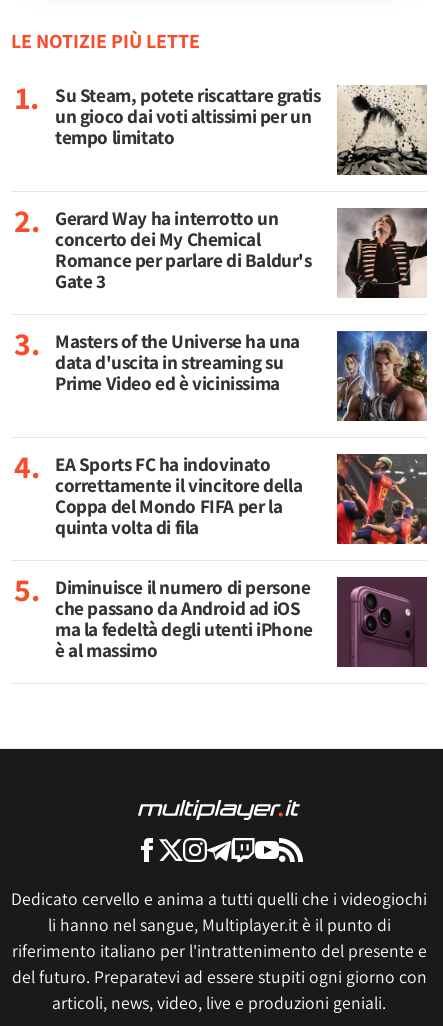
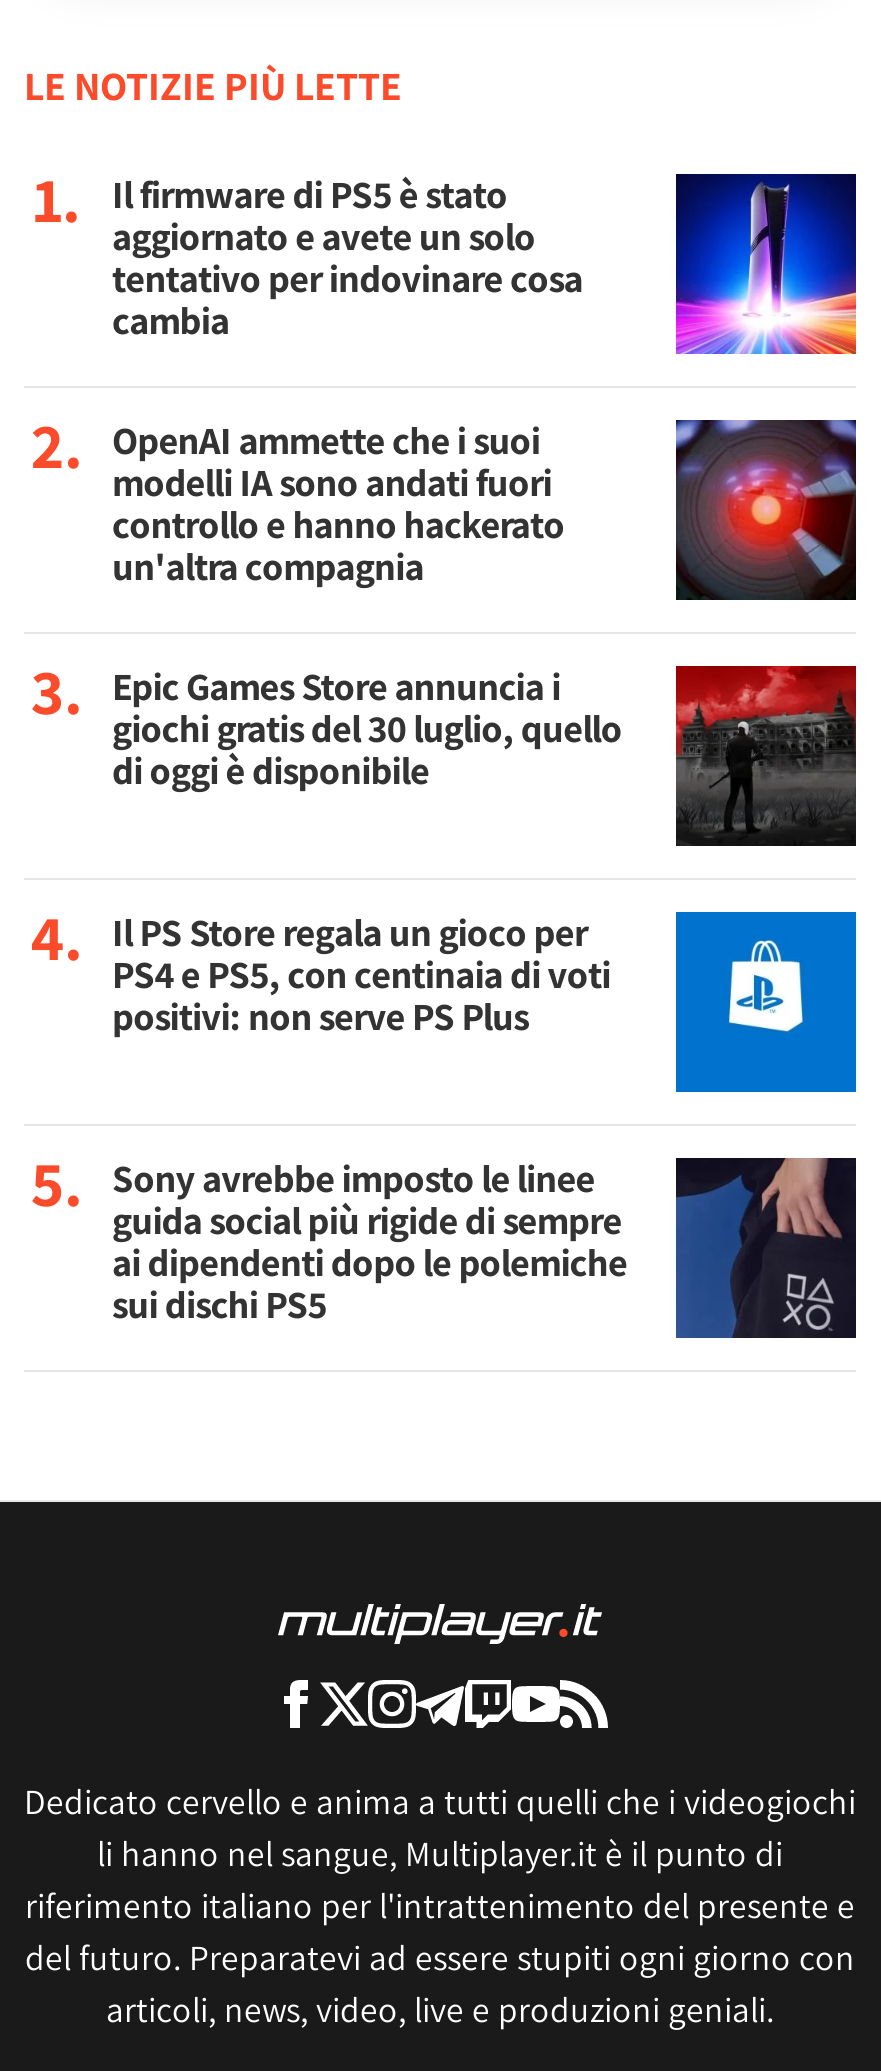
[55,82,320,150] Su Steam, potete riscattare gratis | un gioco dai voti altissimi per un | tempo limitato -> [112,168,583,346] Il firmware di PS5 è stato | aggiornato e avete un solo | tentativo per indovinare cosa | cambia
[336,84,428,176] [image] -> [674,172,858,356] [image]
[55,205,312,294] Gerard Way ha interrotto un | concerto dei My Chemical | Romance per parlare di Baldur's | Gate 3 -> [112,414,564,592] OpenAI ammette che i suoi | modelli IA sono andati fuori | controllo e hanno hackerato | un'altra compagnia
[337,208,427,298] [image] -> [674,420,858,602] [image]
[55,328,428,422] [image] | Masters of the Universe ha una | data d'uscita in streaming su | Prime Video ed è vicinissima -> [112,660,858,848] [image] | Epic Games Store annuncia i | giochi gratis del 30 luglio, quello | di oggi è disponibile
[55,451,428,545] [image] | EA Sports FC ha indovinato | correttamente il vincitore della | Coppa del Mondo FIFA per la | quinta volta di fila -> [112,906,858,1094] [image] | Il PS Store regala un gioco per | PS4 e PS5, con centinaia di voti | positivi: non serve PS Plus
[55,574,427,667] [image] | Diminuisce il numero di persone | che passano da Android ad iOS | ma la fedeltà degli utenti iPhone | è al massimo -> [112,1152,856,1338] [image] | Sony avrebbe imposto le linee | guida social più rigide di sempre | ai dipendenti dopo le polemiche | sui dischi PS5

